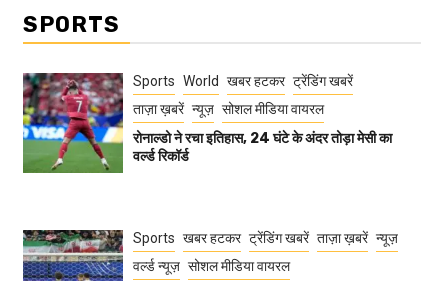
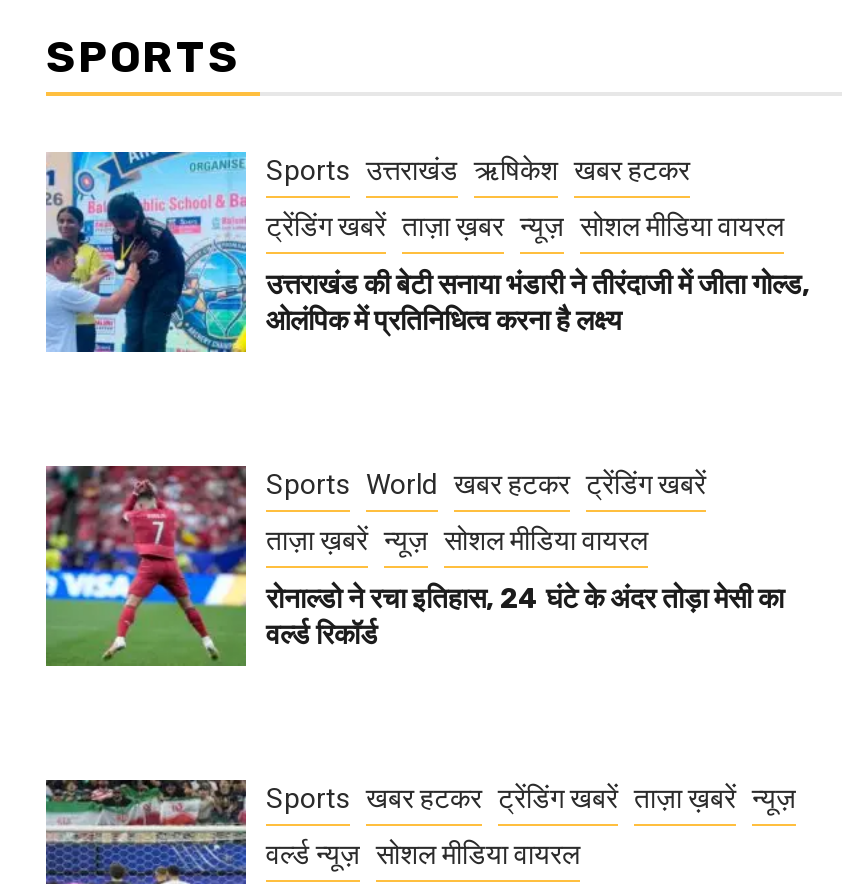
none -> [44,150,810,354] [image] | Sports उत्तराखंड ऋषिकेश खबर हटकर | ट्रेंडिंग खबरें ताज़ा ख़बर न्यूज़ सोशल मीडिया वायरल | उत्तराखंड की बेटी सनाया भंडारी ने तीरंदाजी में जीता गोल्ड, | ओलंपिक में प्रतिनिधित्व करना है लक्ष्य

